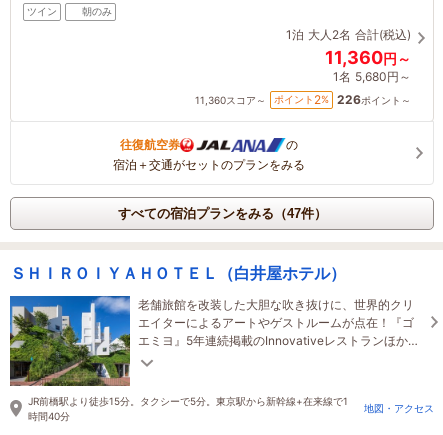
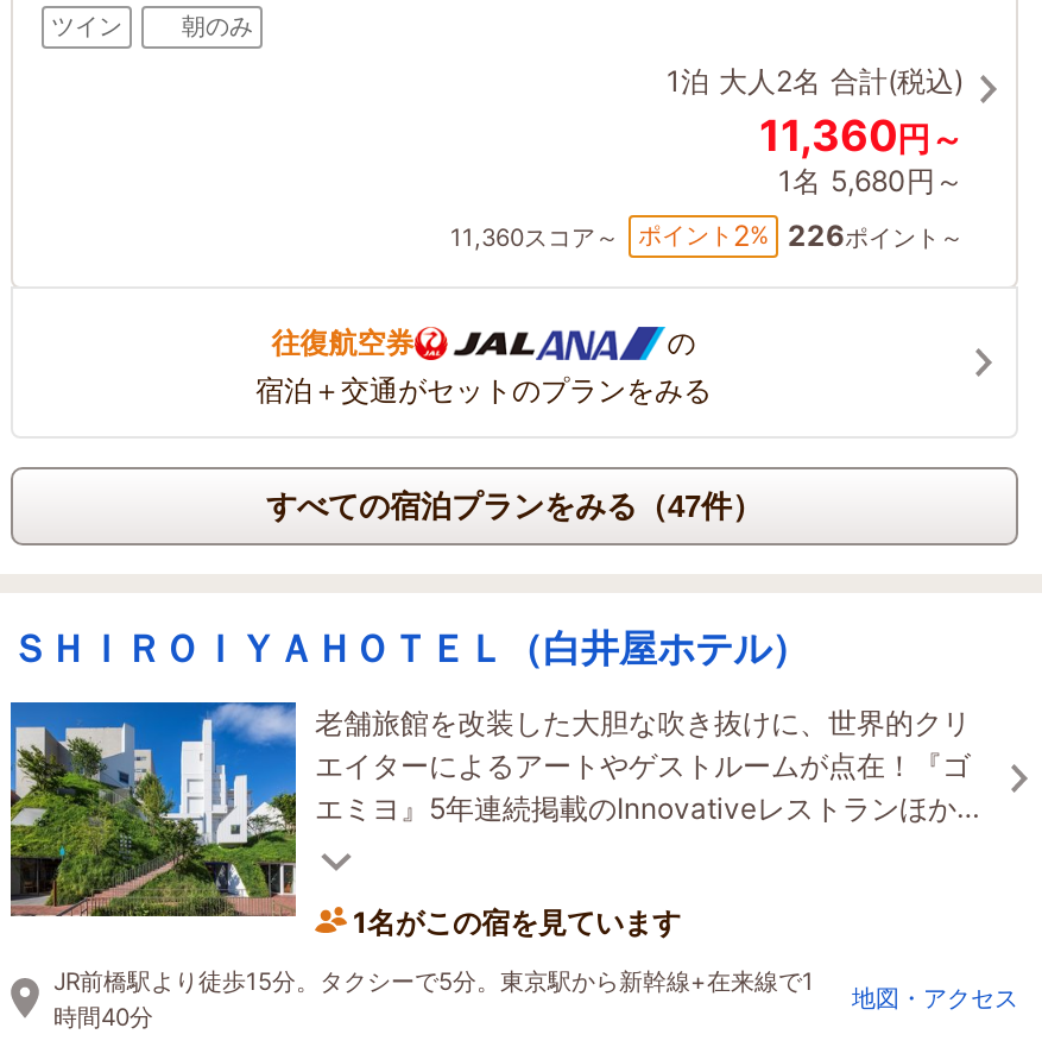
none -> [353,904,681,939] 1名がこの宿を見ています

